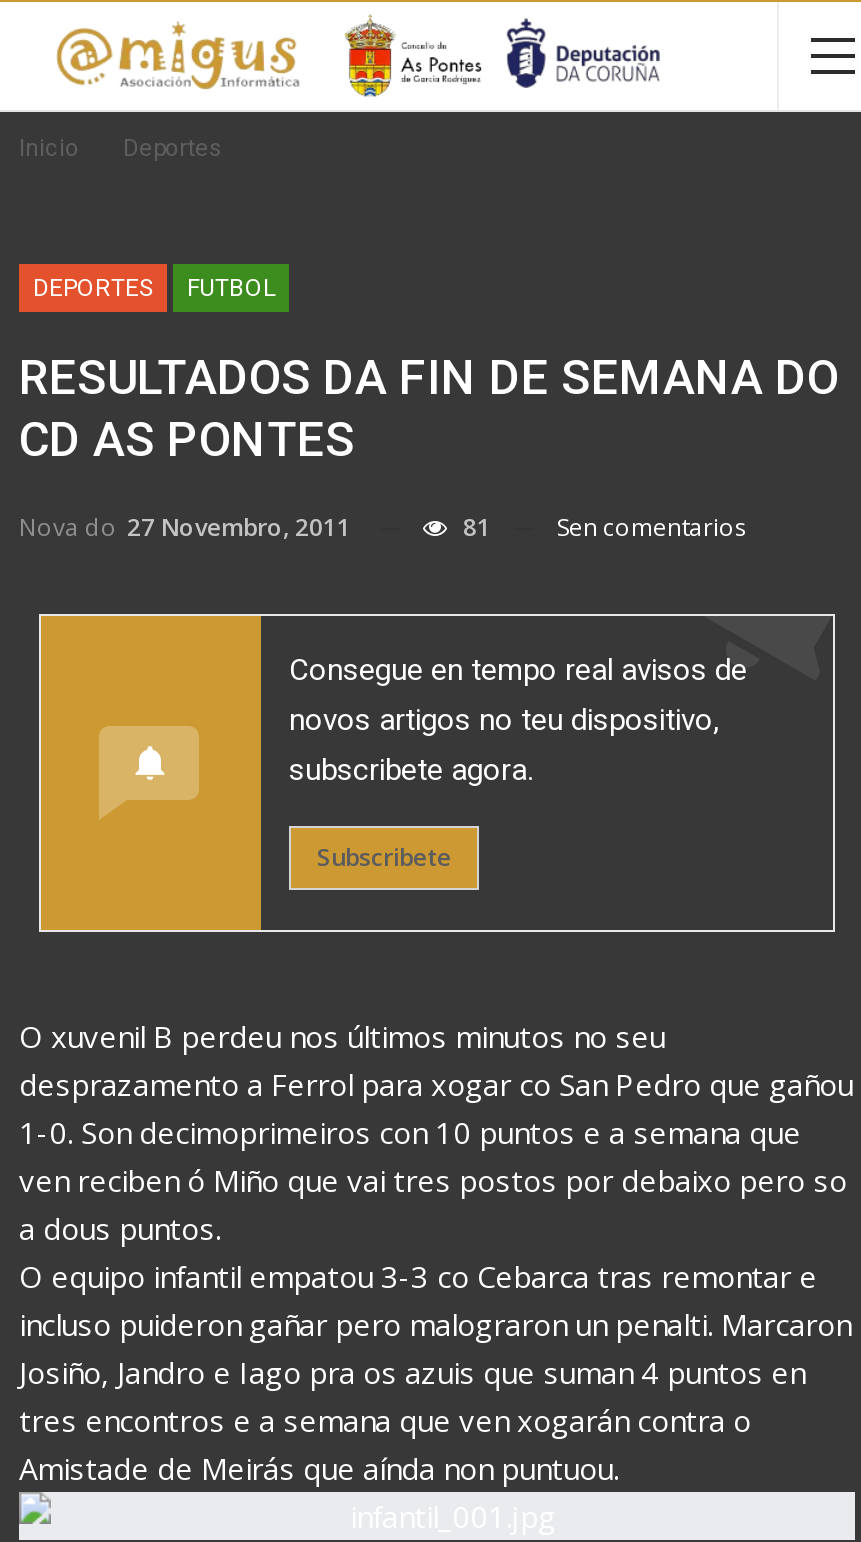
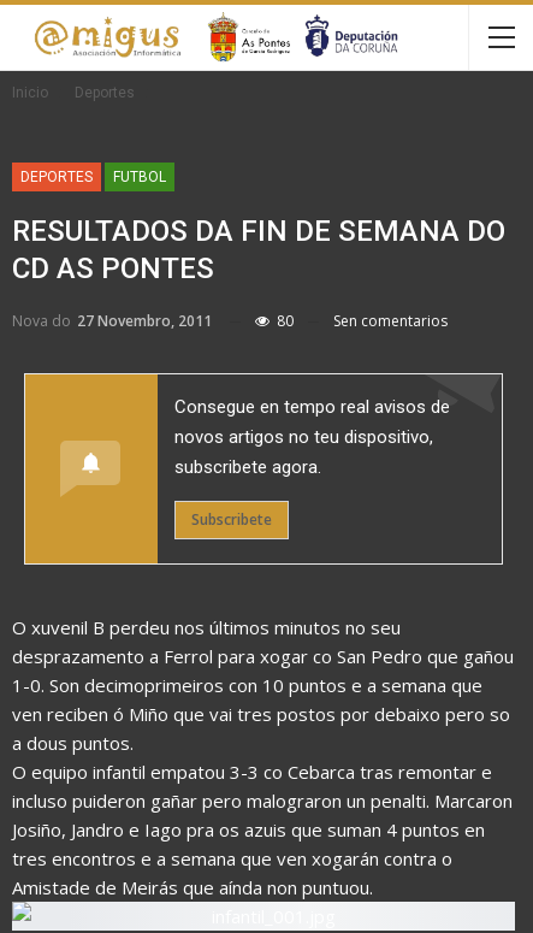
[463,509,747,543] 81 Sen comentarios -> [273,310,448,331] 80 Sen comentarios

